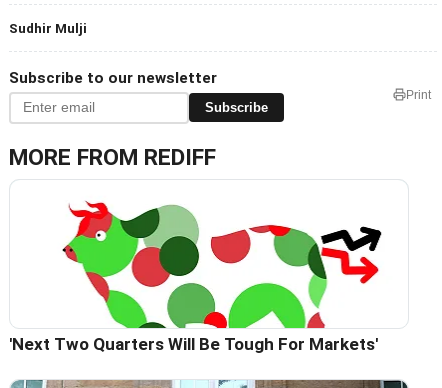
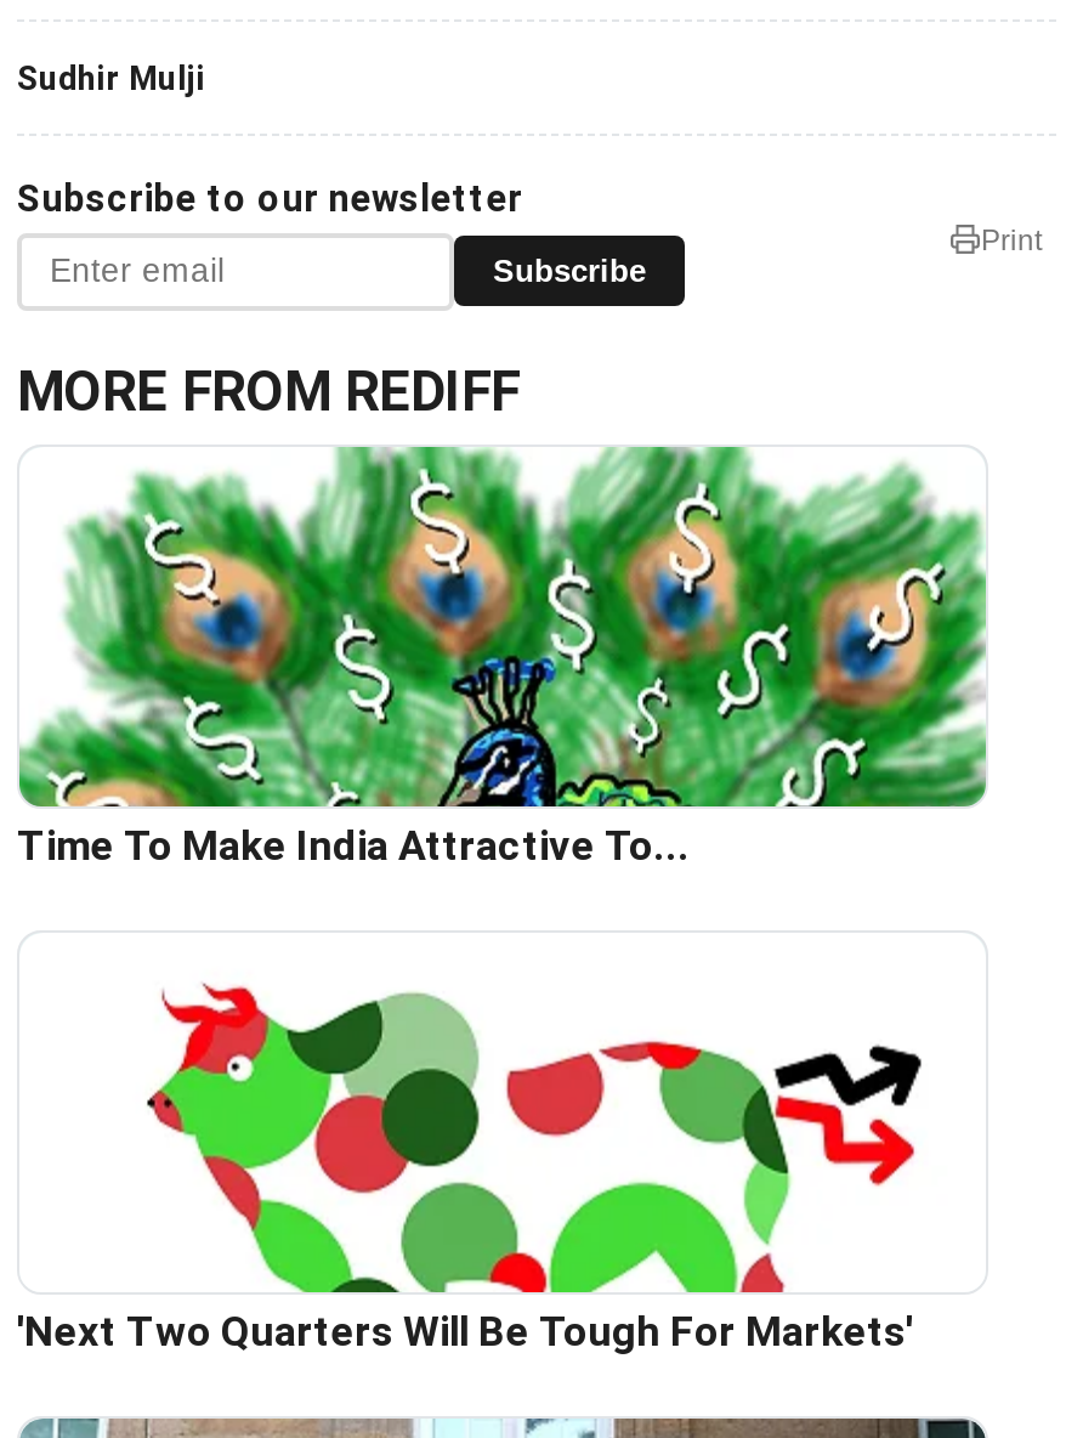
none -> [17,445,988,869] [image] | Time To Make India Attractive To...

